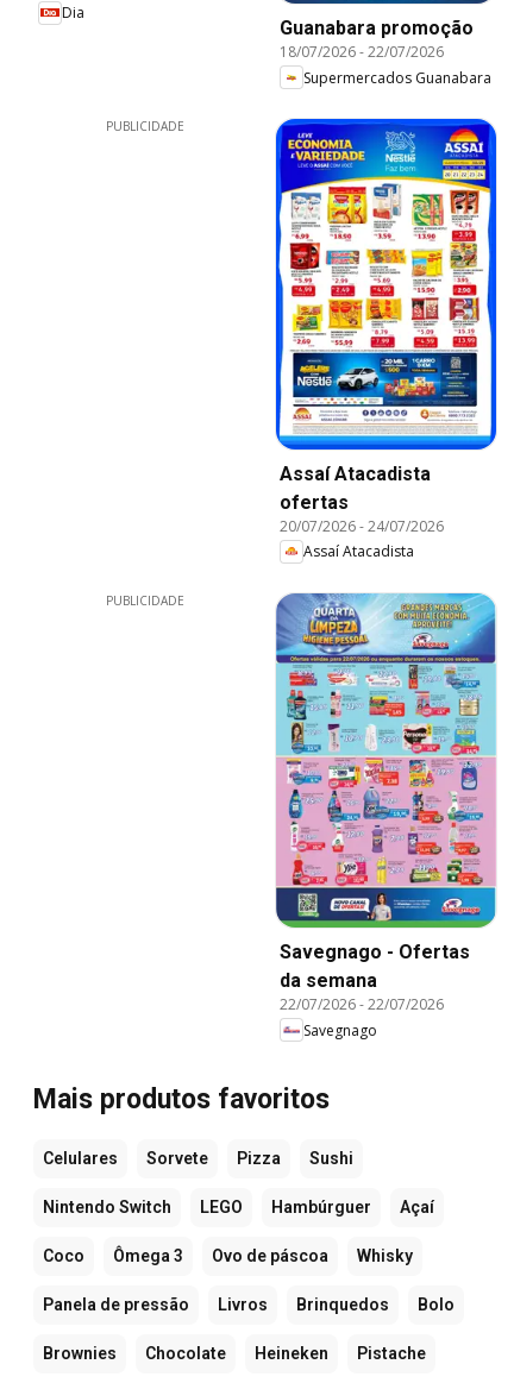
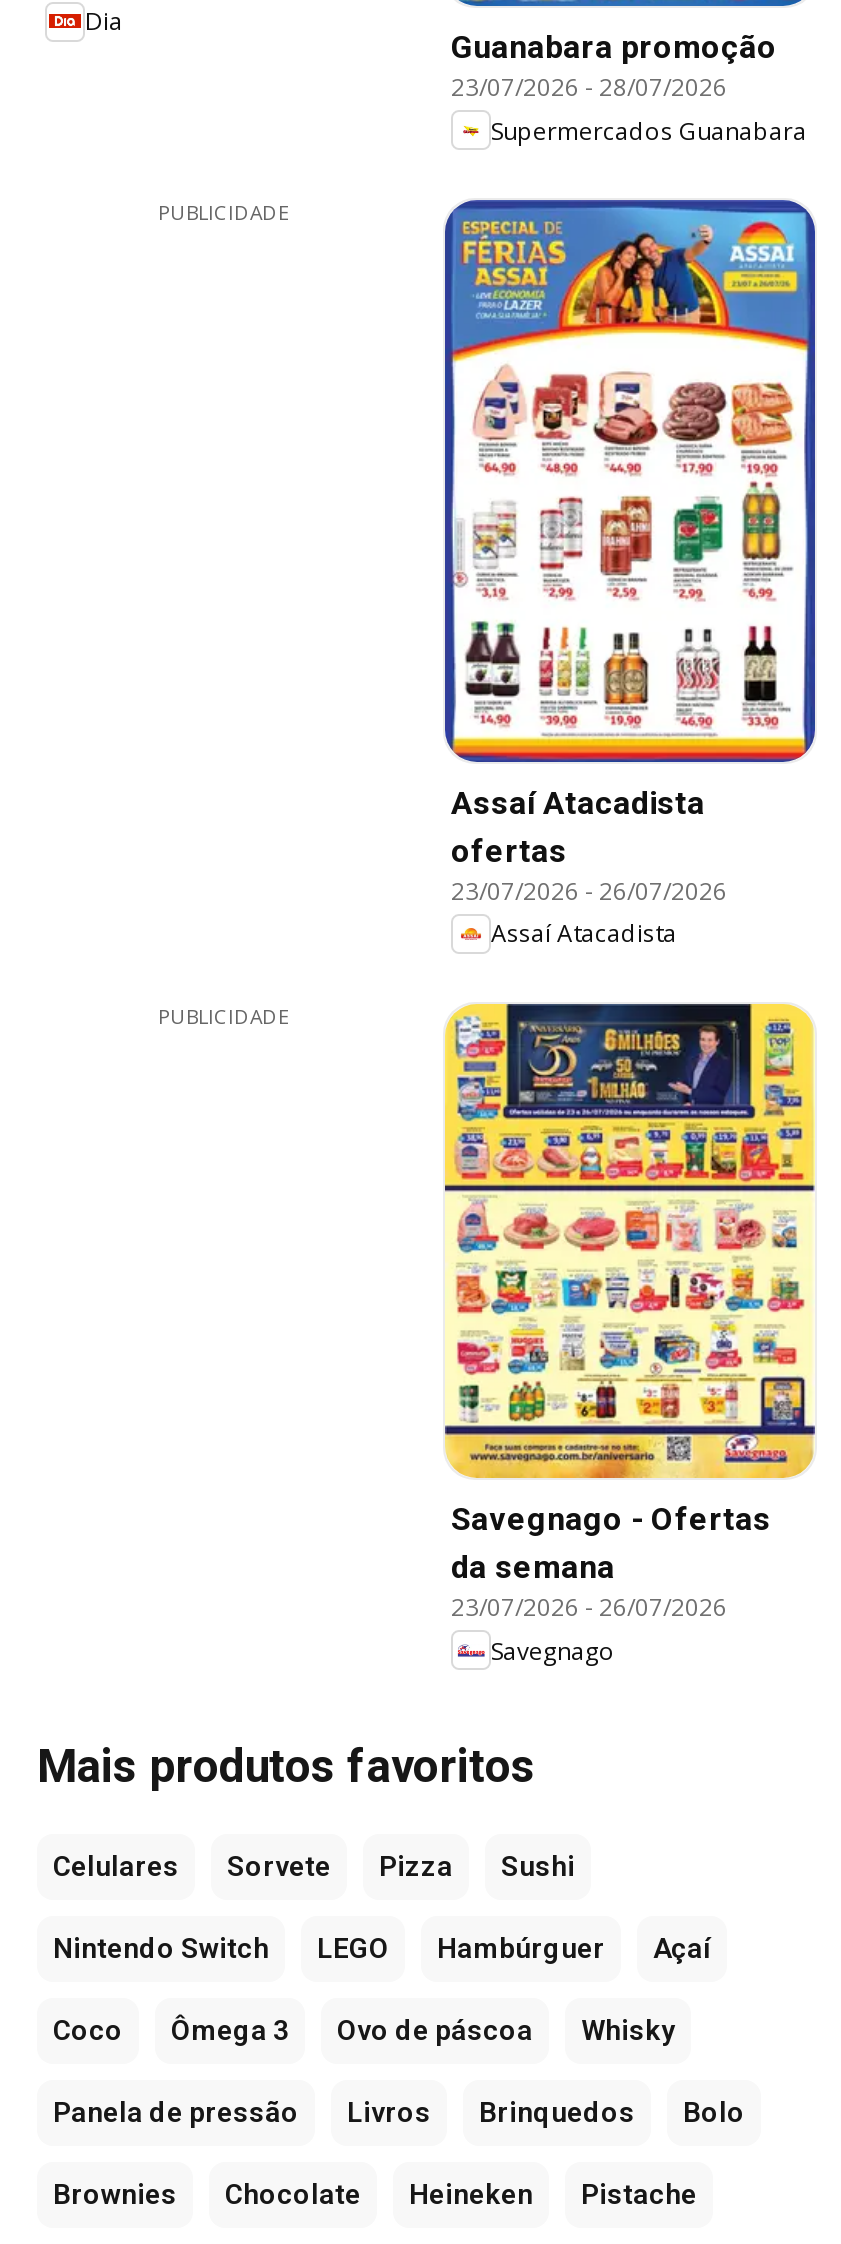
[280,42,444,62] 18/07/2026 - 22/07/2026 -> [451,71,727,105] 23/07/2026 - 28/07/2026
[275,119,497,451] [image] -> [443,198,817,764] [image]
[280,516,444,536] 20/07/2026 - 24/07/2026 -> [451,874,727,908] 23/07/2026 - 26/07/2026
[275,592,497,929] [image] -> [443,1002,817,1480] [image]
[280,994,444,1014] 22/07/2026 - 22/07/2026 -> [451,1591,727,1625] 23/07/2026 - 26/07/2026

